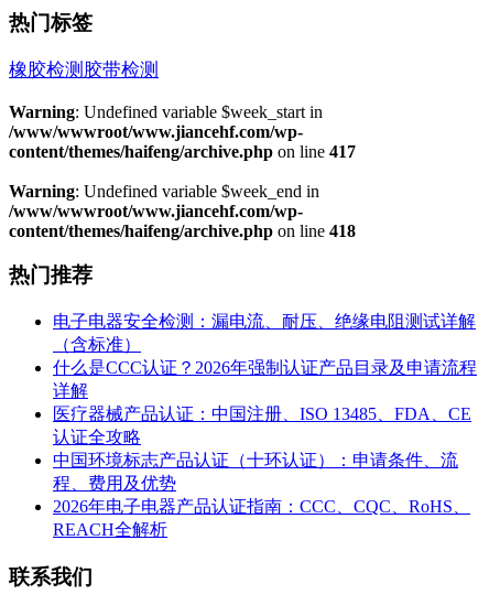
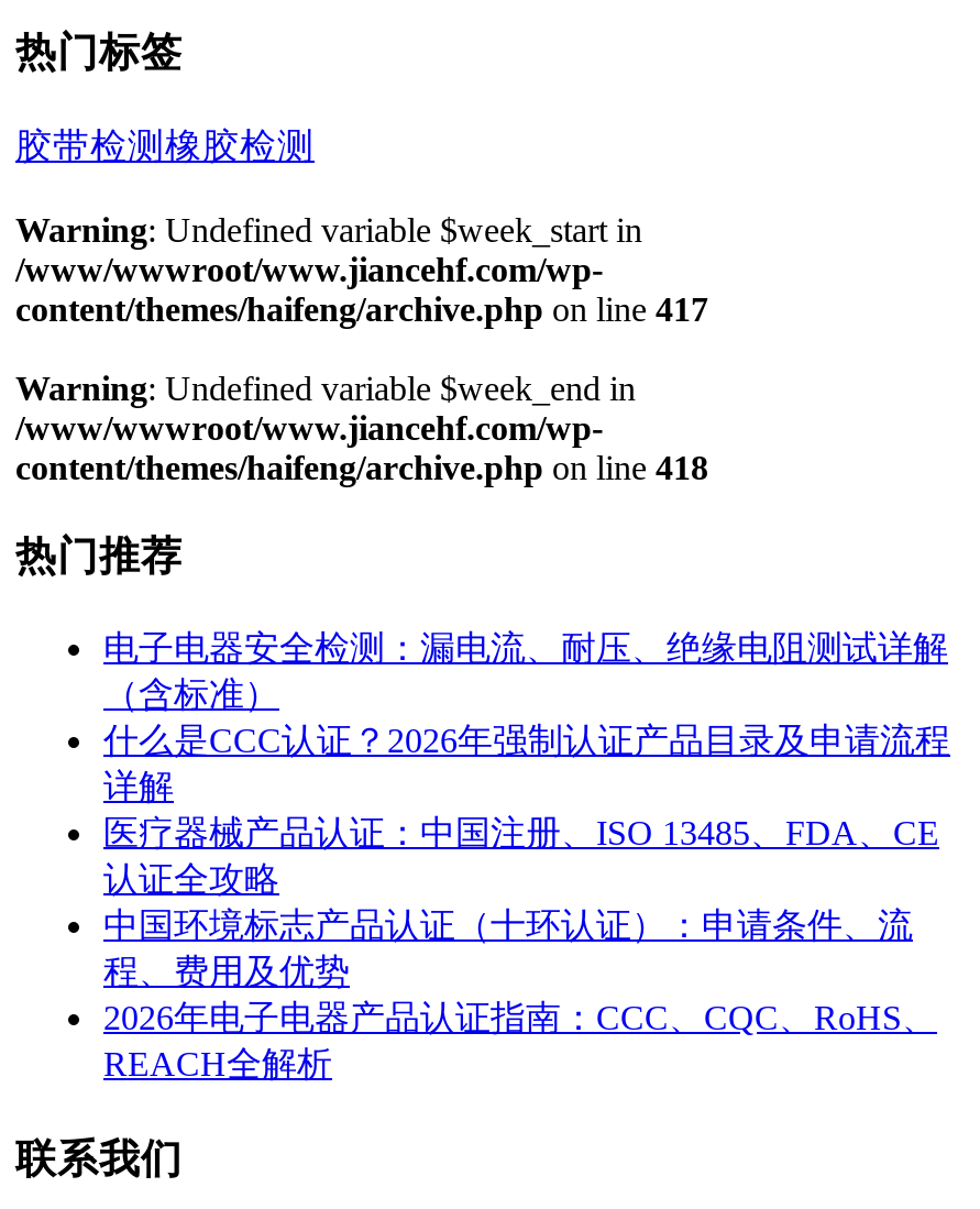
[9,59,159,80] 橡胶检测胶带检测 -> [15,125,315,167] 胶带检测橡胶检测

